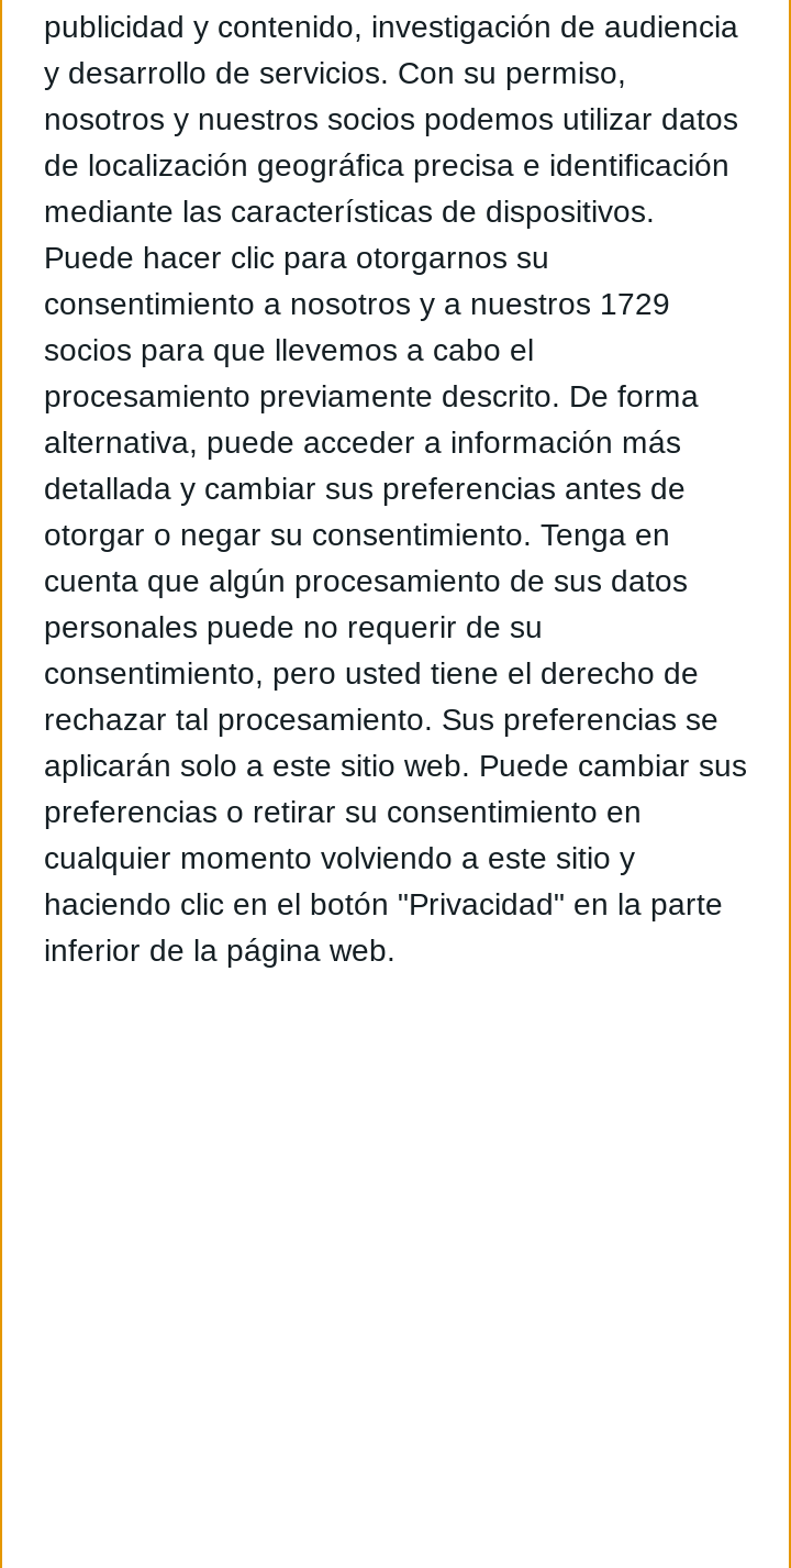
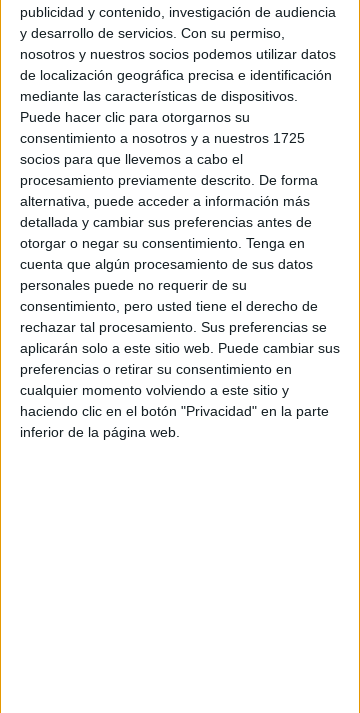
[44,286,670,321] consentimiento a nosotros y a nuestros 1729 -> [20,130,305,146] consentimiento a nosotros y a nuestros 1725

